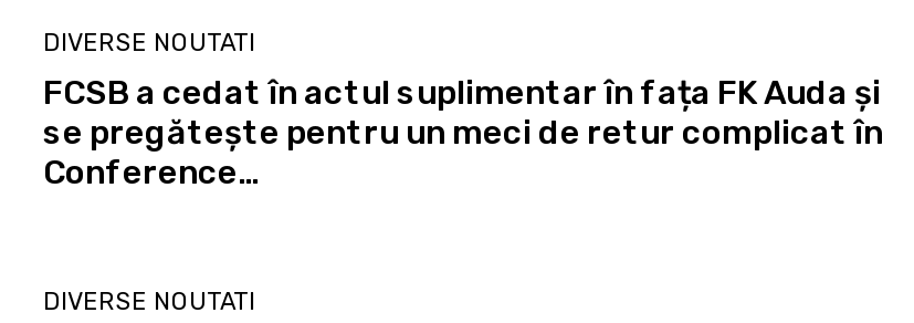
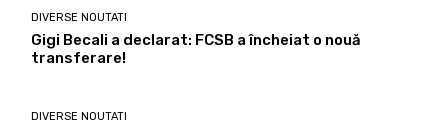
[43,72,883,191] FCSB a cedat în actul suplimentar în fața FK Auda și | se pregătește pentru un meci de retur complicat în | Conference… -> [31,30,361,66] Gigi Becali a declarat: FCSB a încheiat o nouă | transferare!

